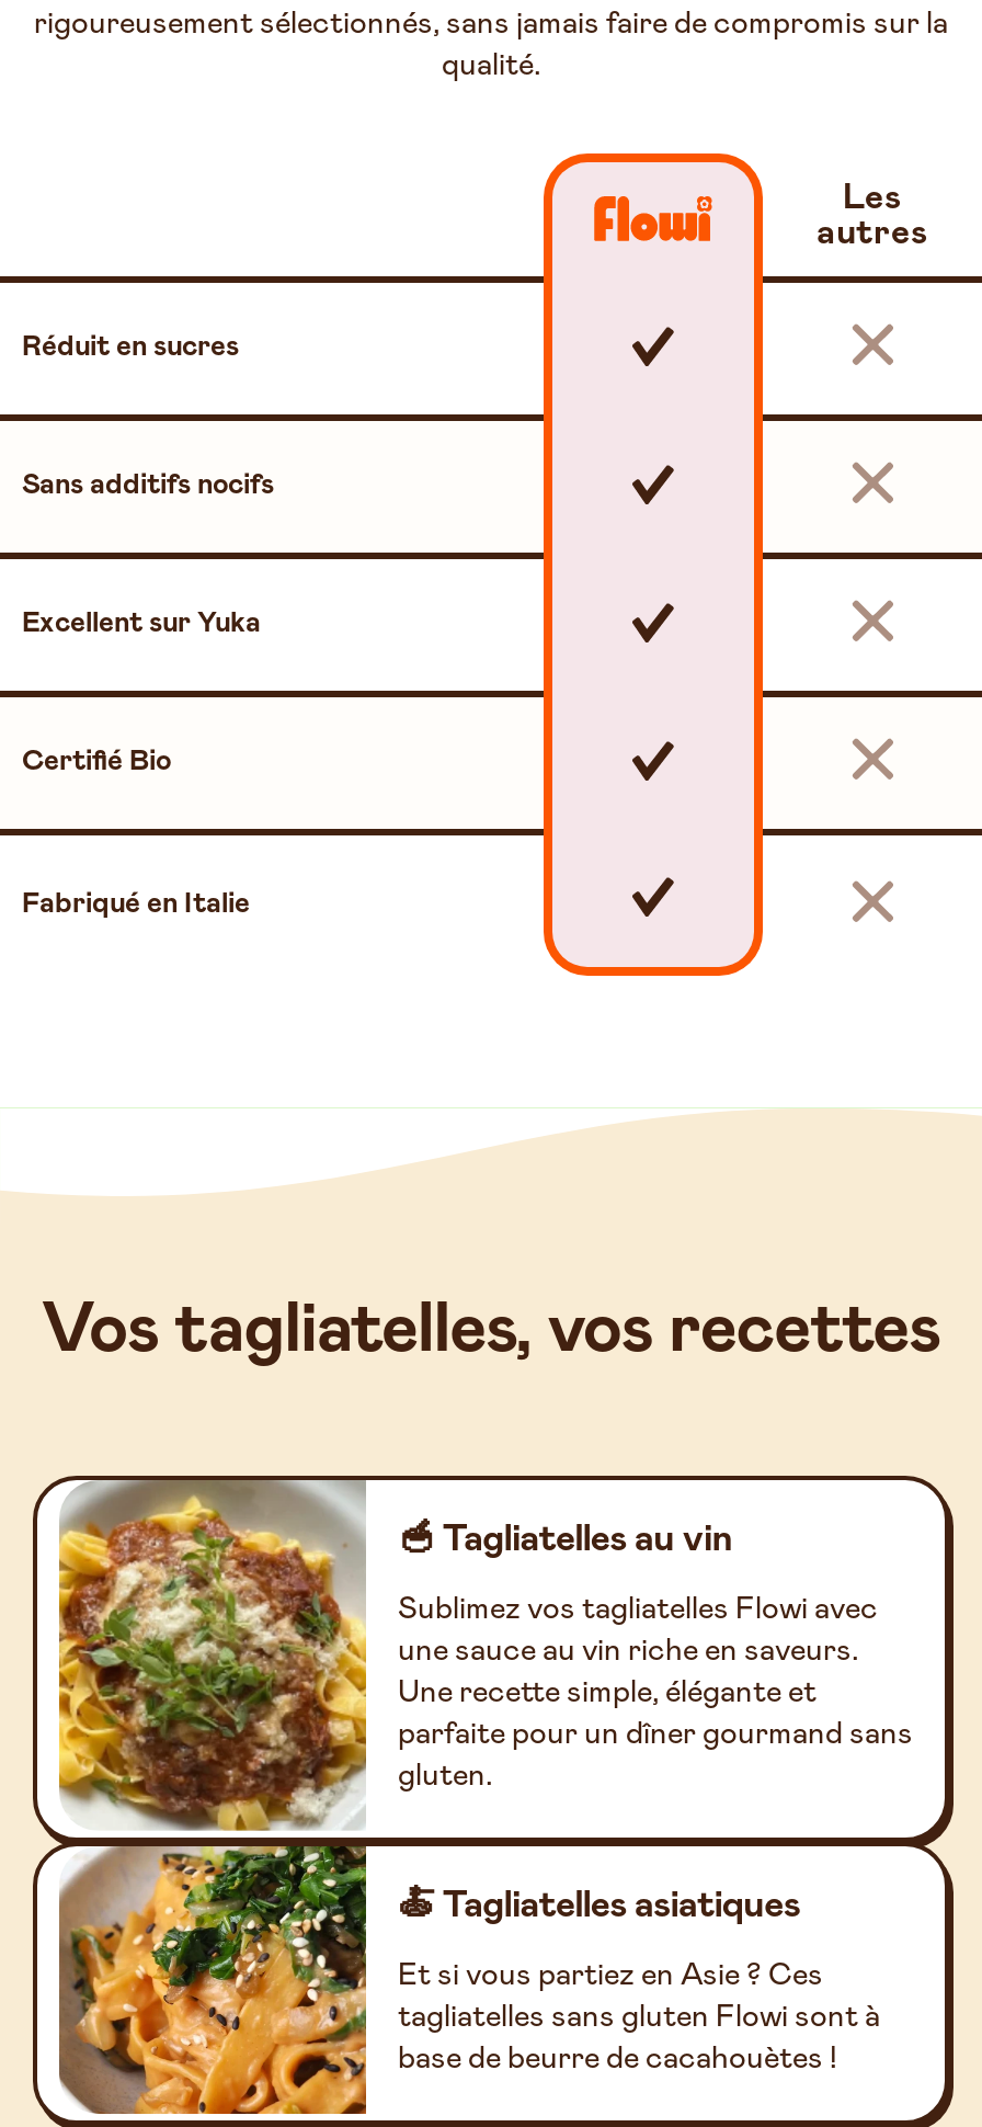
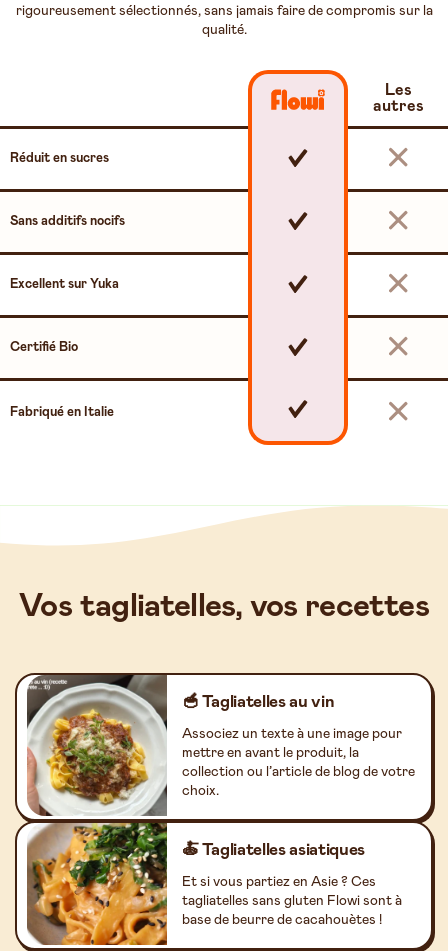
[57,1480,913,1833] [image] | Sublimez vos tagliatelles Flowi avec | une sauce au vin riche en saveurs. | Une recette simple, élégante et | parfaite pour un dîner gourmand sans | gluten. -> [26,674,414,817] [image] | Associez un texte à une image pour | mettre en avant le produit, la | collection ou l’article de blog de votre | choix.

